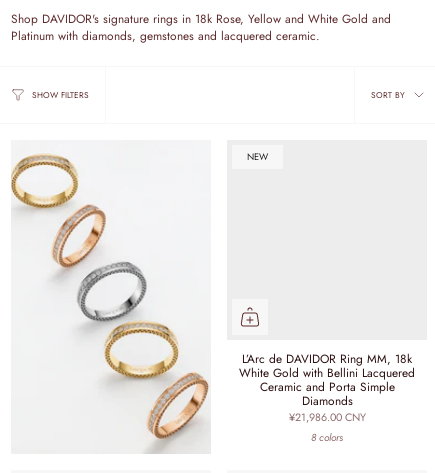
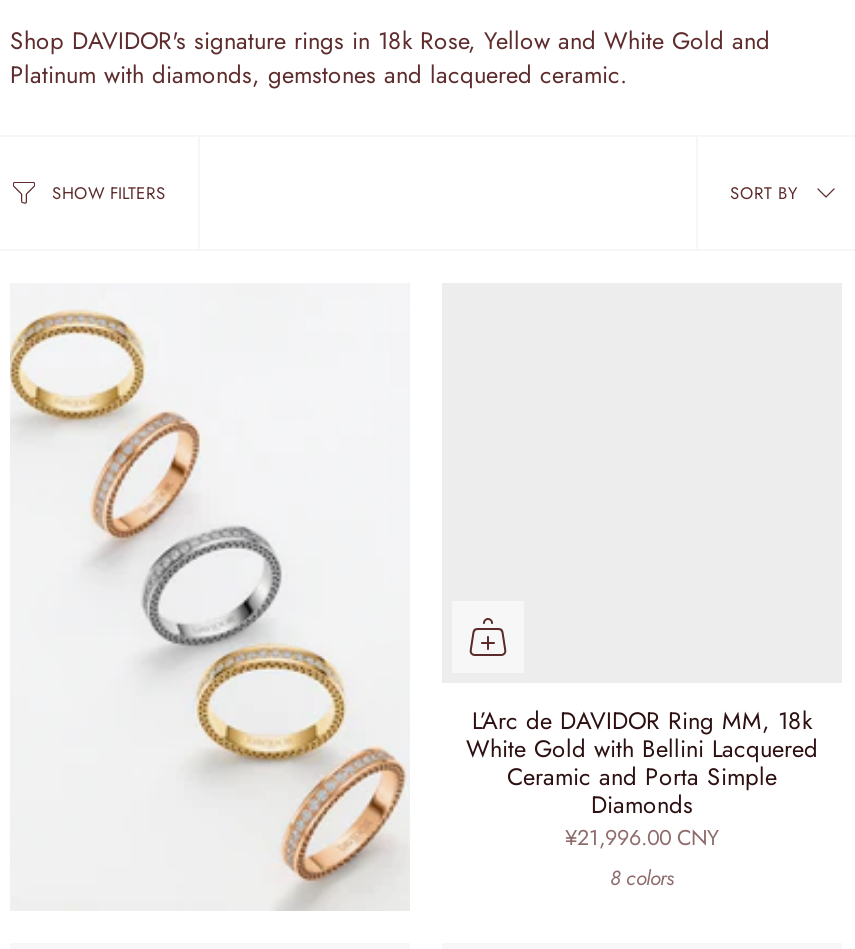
[247,150,268,164] NEW -> none
[288,410,365,425] ¥21,986.00 CNY -> [565,823,719,853] ¥21,996.00 CNY

